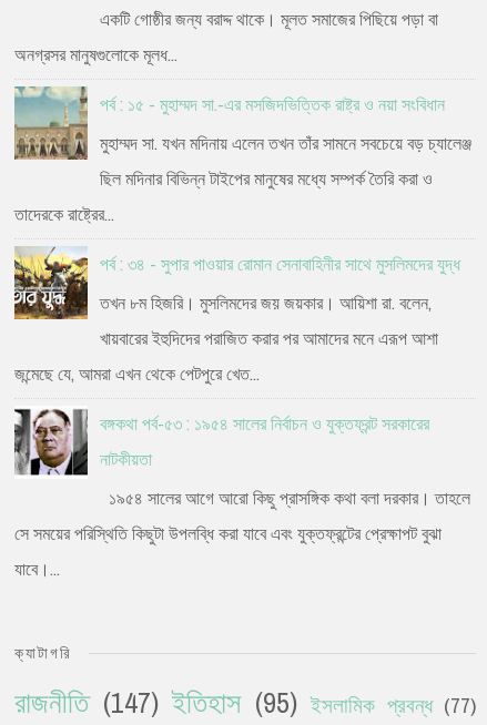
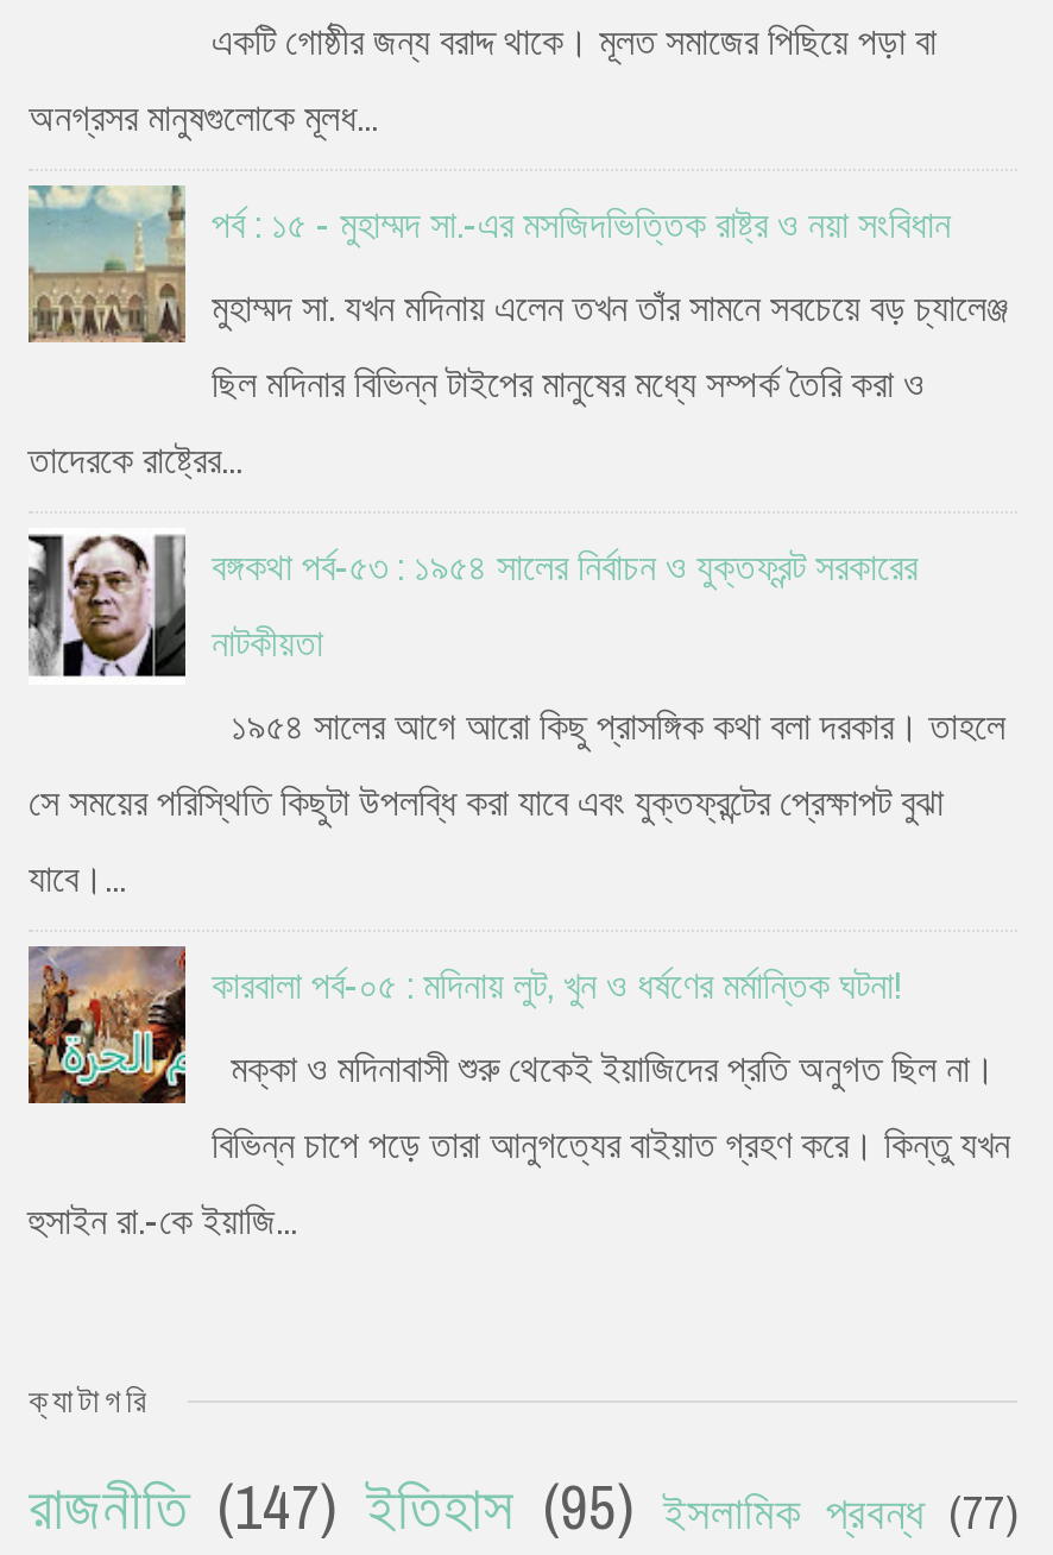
[13,246,460,386] [image] | পর্ব : ৩৪ - সুপার পাওয়ার রোমান সেনাবাহিনীর সাথে মুসলিমদের যুদ্ধ | তখন ৮ম হিজরি। মুসলিমদের জয় জয়কার। আয়িশা রা. বলেন, | খায়বারের ইহুদিদের পরাজিত করার পর আমাদের মনে এরূপ আশা | জন্মেছে যে, আমরা এখন থেকে পেটপুরে খেত... -> none
moved [13,406,470,581] -> [26,528,1005,904]: [image] | বঙ্গকথা পর্ব-৫৩ : ১৯৫৪ সালের নির্বাচন ও যুক্তফ্রন্ট সরকারের | নাটকীয়তা | ১৯৫৪ সালের আগে আরো কিছু প্রাসঙ্গিক কথা বলা দরকার। তাহলে | সে সময়ের পরিস্থিতি কিছুটা উপলব্ধি করা যাবে এবং যুক্তফ্রন্টের প্রেক্ষাপট বুঝা | যাবে।...
none -> [26,944,1010,1247] [image] | কারবালা পর্ব-০৫ : মদিনায় লুট, খুন ও ধর্ষণের মর্মান্তিক ঘটনা! | মক্কা ও মদিনাবাসী শুরু থেকেই ইয়াজিদের প্রতি অনুগত ছিল না। | বিভিন্ন চাপে পড়ে তারা আনুগত্যের বাইয়াত গ্রহণ করে। কিন্তু যখন | হুসাইন রা.-কে ইয়াজি...

